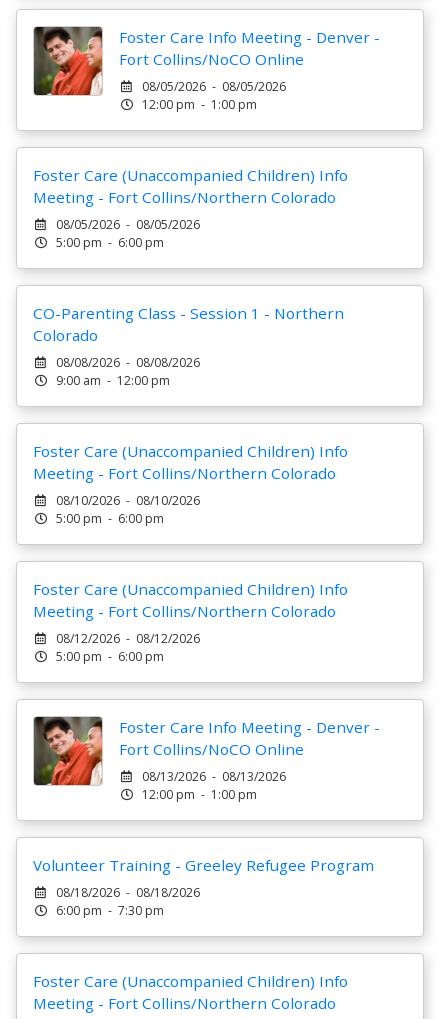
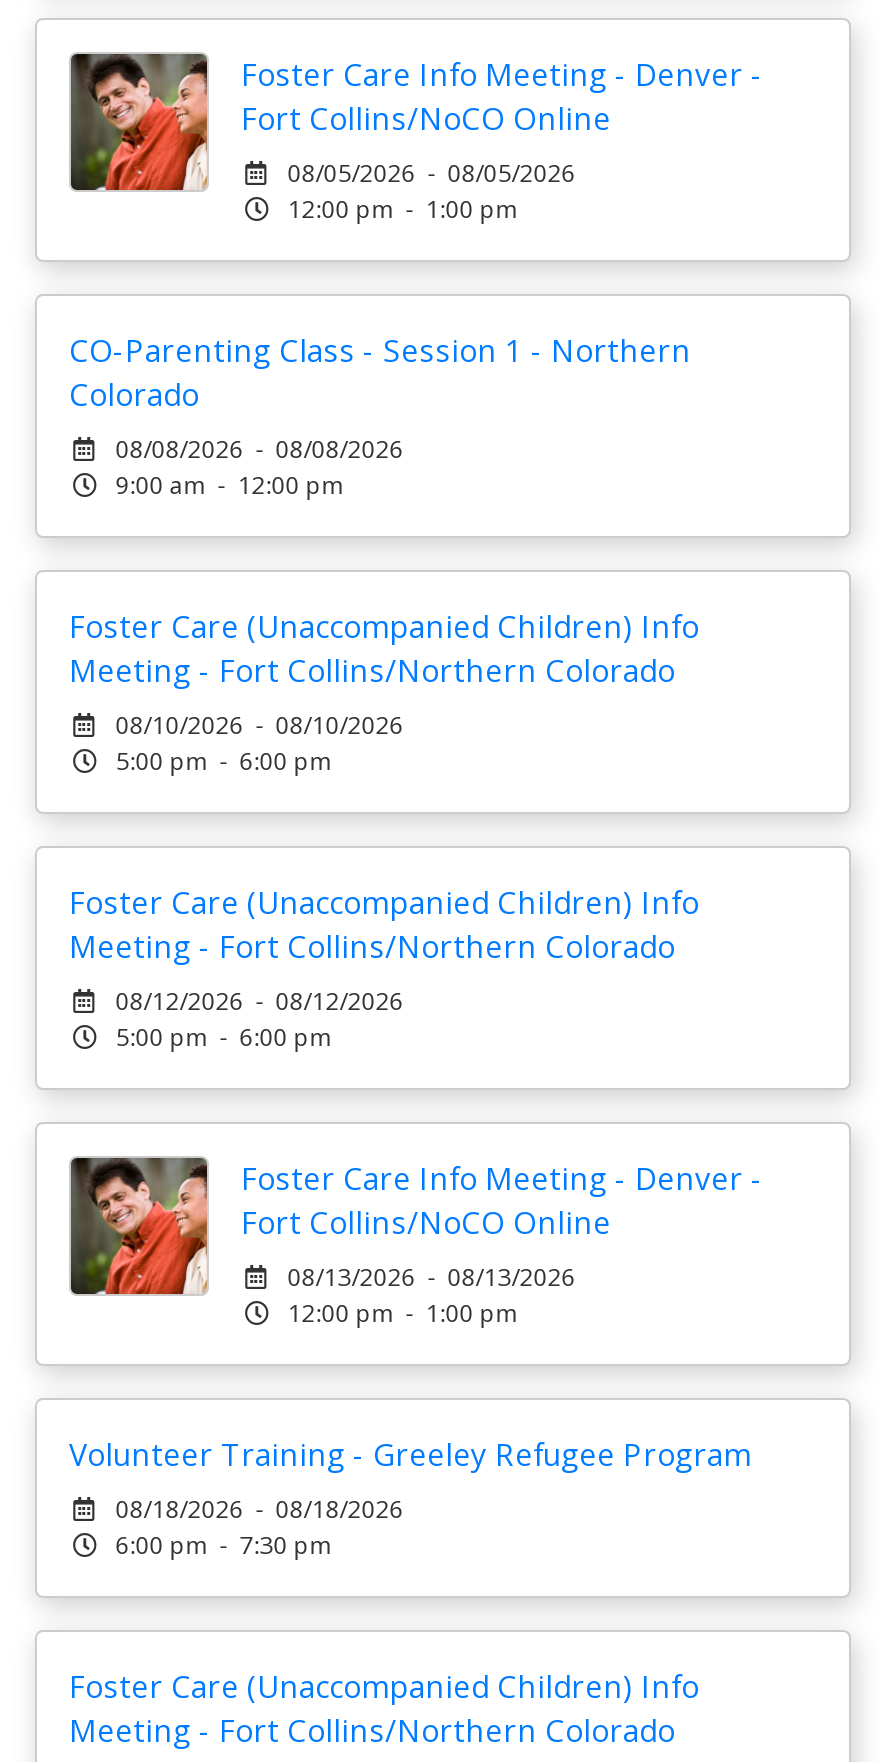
[33,165,348,251] Foster Care (Unaccompanied Children) Info | Meeting - Fort Collins/Northern Colorado | 08/05/2026 - 08/05/2026 | 5:00 pm - 6:00 pm -> none

